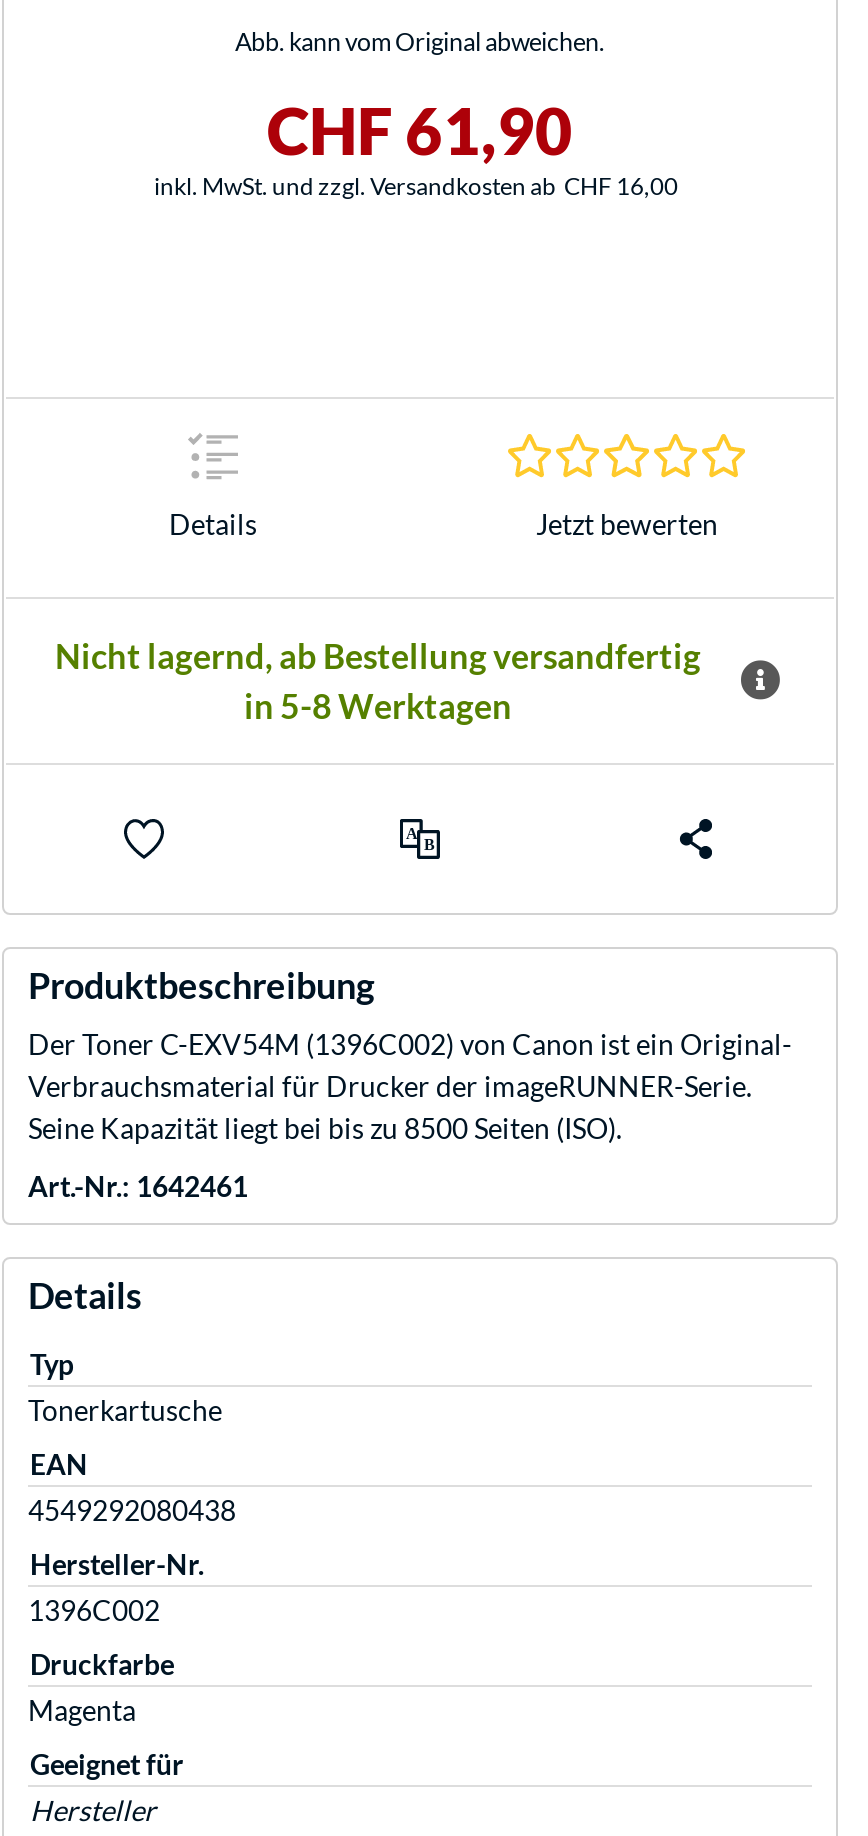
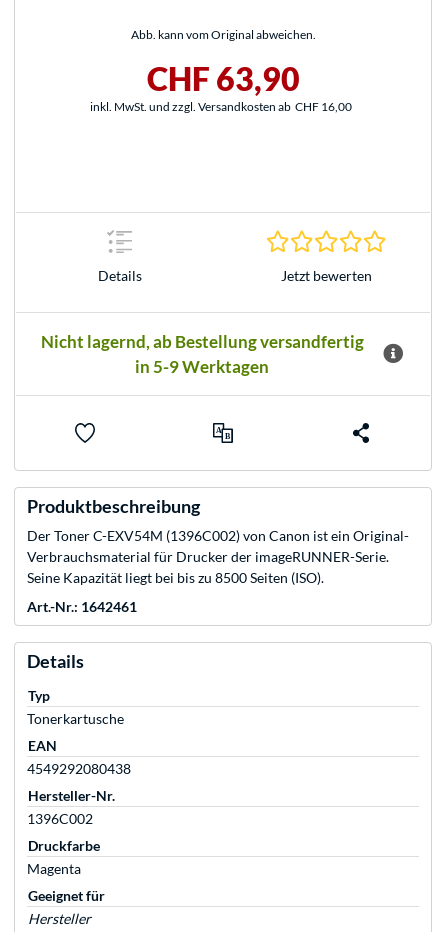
[267,91,573,169] CHF 61,90 -> [146,59,299,98] CHF 63,90
[244,685,512,727] in 5-8 Werktagen -> [135,356,269,377] in 5-9 Werktagen

